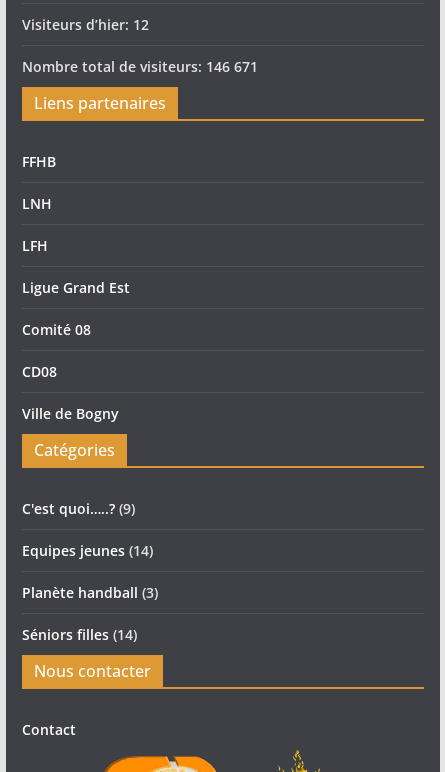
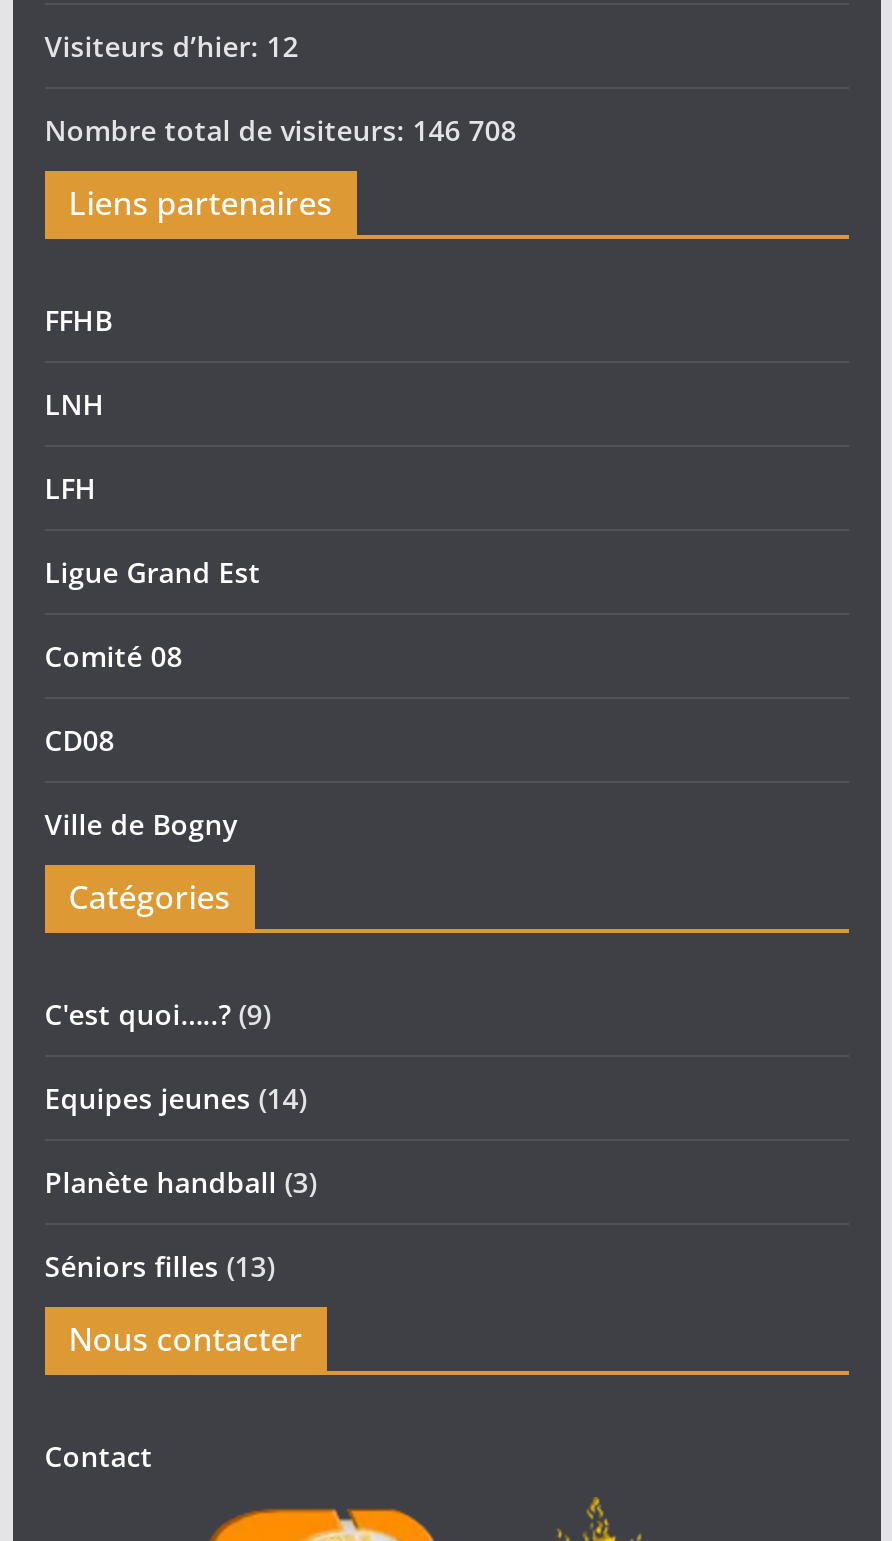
[22,57,258,76] Nombre total de visiteurs: 146 671 -> [44,111,516,149] Nombre total de visiteurs: 146 708
[22,625,137,644] Séniors filles (14) -> [44,1247,274,1285] Séniors filles (13)

